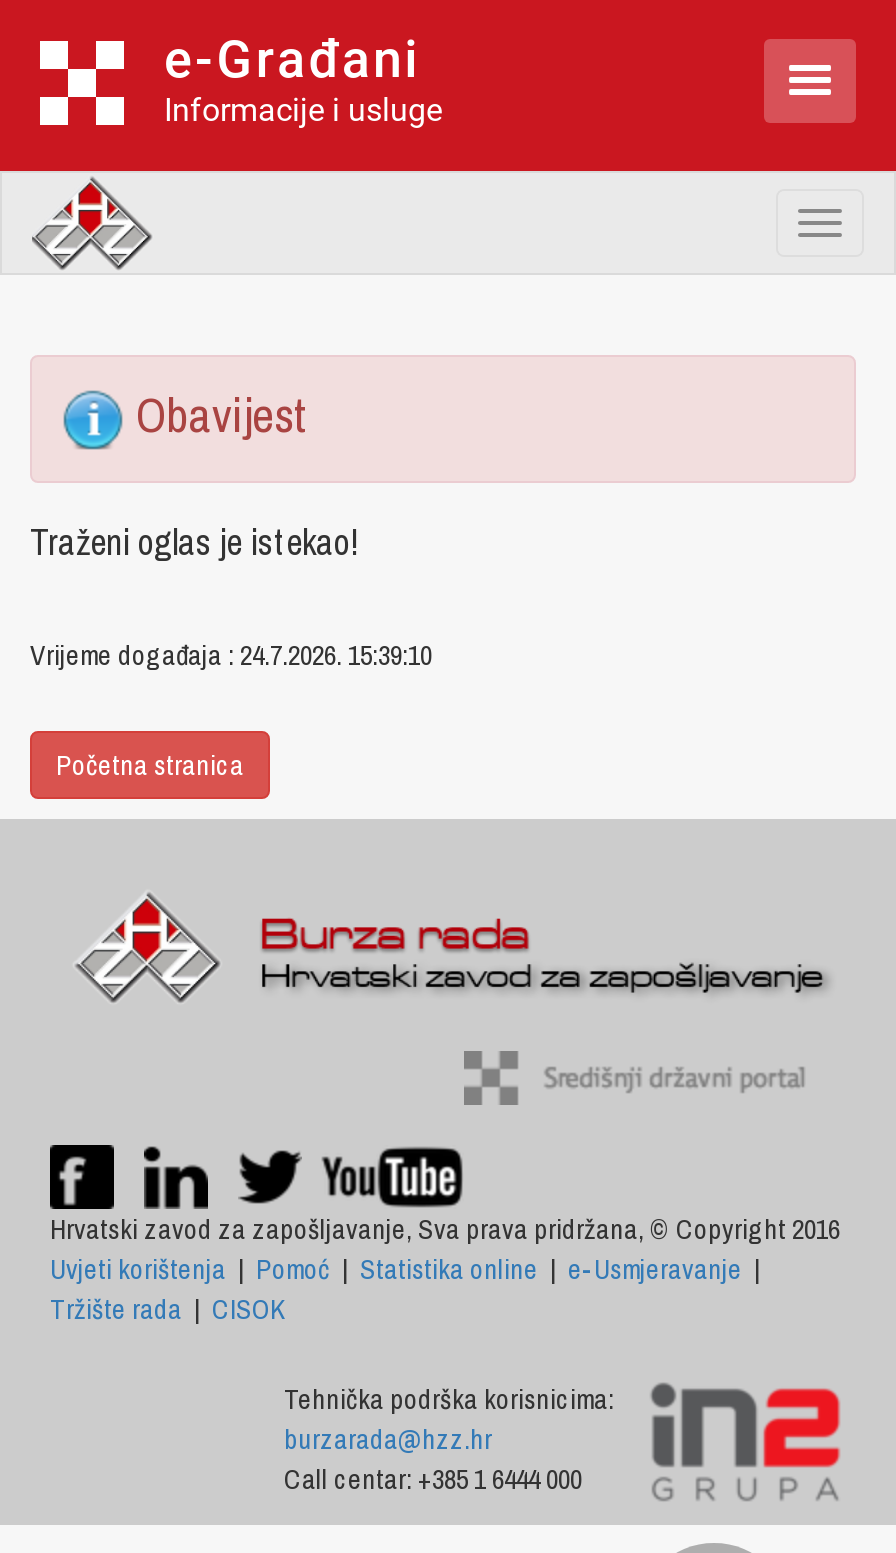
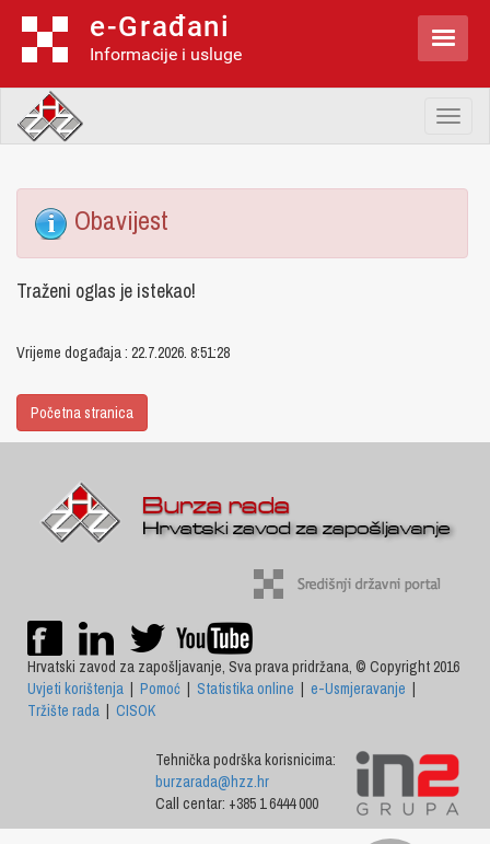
[30,637,432,673] Vrijeme događaja : 24.7.2026. 15:39:10 -> [16,343,230,362] Vrijeme događaja : 22.7.2026. 8:51:28

